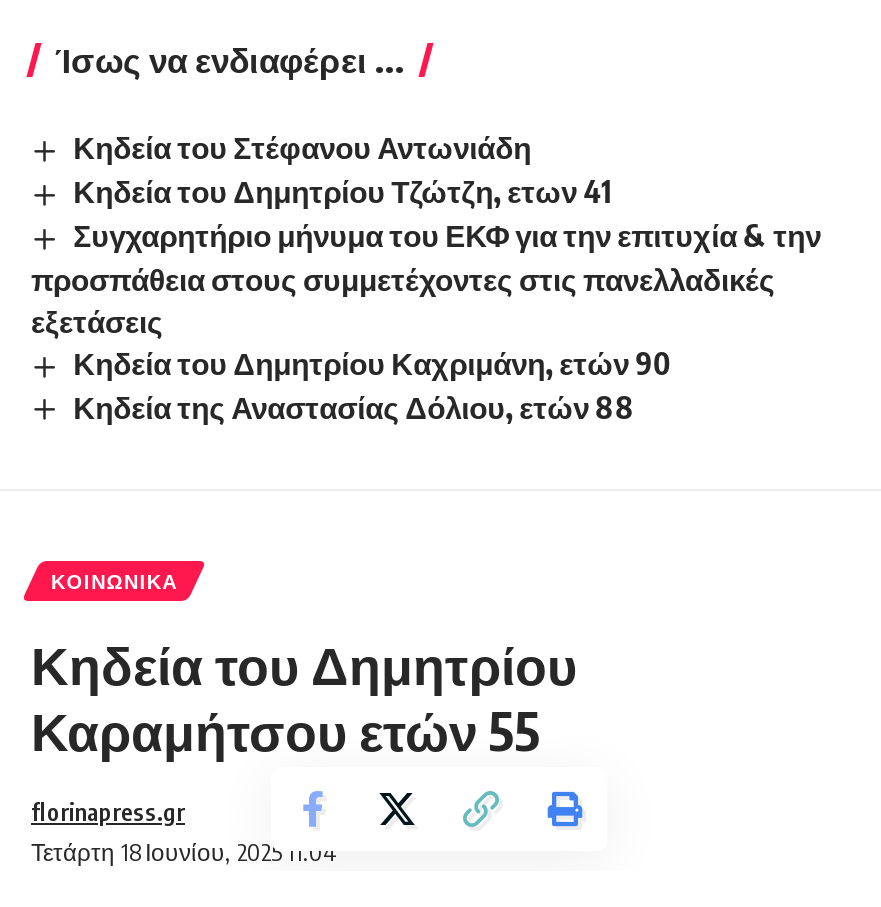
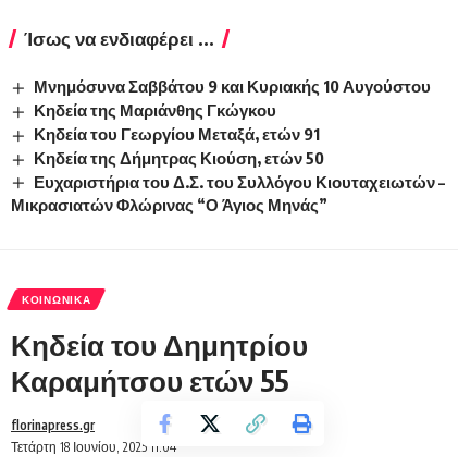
[31,129,821,424] Κηδεία του Στέφανου Αντωνιάδη | Κηδεία του Δημητρίου Τζώτζη, ετων 41 | Συγχαρητήριο μήνυμα του ΕΚΦ για την επιτυχία & την | προσπάθεια στους συμμετέχοντες στις πανελλαδικές | εξετάσεις | Κηδεία του Δημητρίου Καχριμάνη, ετών 90 | Κηδεία της Αναστασίας Δόλιου, ετών 88 -> [11,76,445,215] Μνημόσυνα Σαββάτου 9 και Κυριακής 10 Αυγούστου | Κηδεία της Μαριάνθης Γκώγκου | Κηδεία του Γεωργίου Μεταξά, ετών 91 | Κηδεία της Δήμητρας Κιούση, ετών 50 | Ευχαριστήρια του Δ.Σ. του Συλλόγου Κιουταχειωτών – | Μικρασιατών Φλώρινας “Ο Άγιος Μηνάς”

